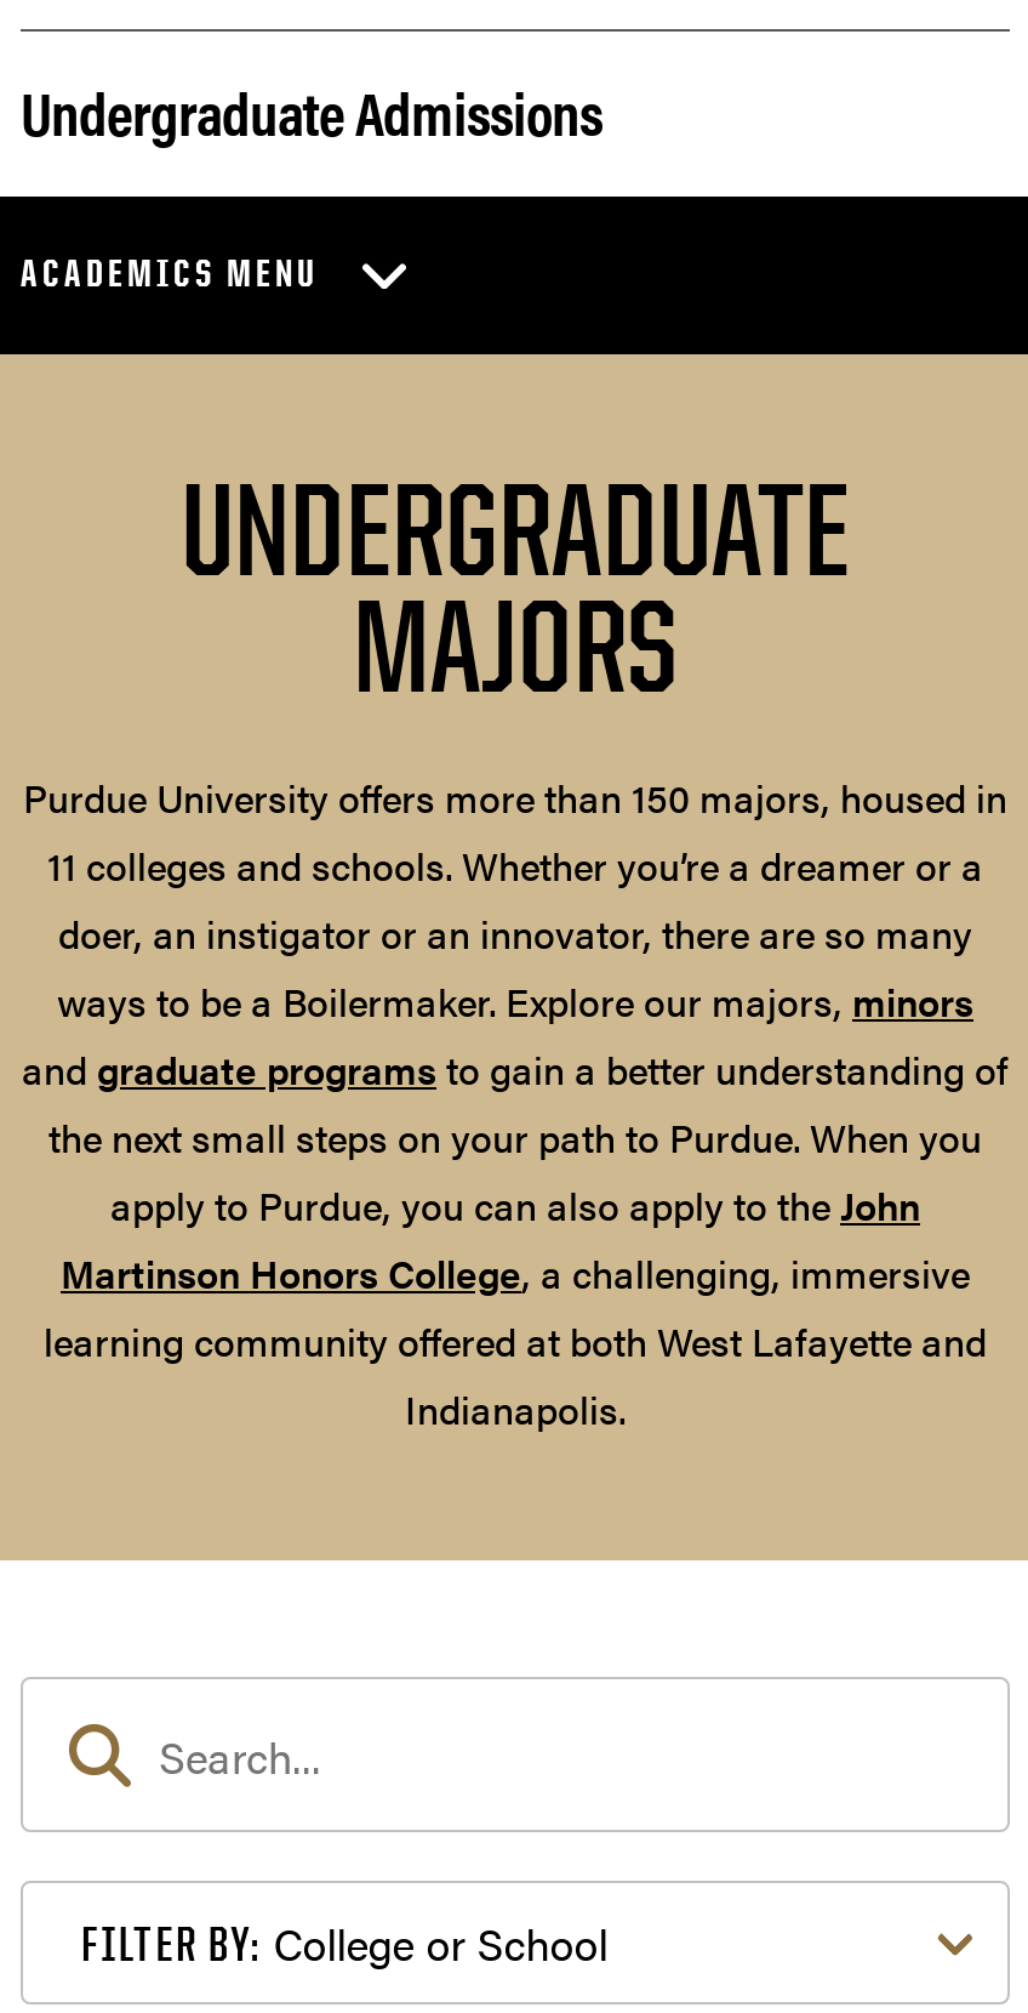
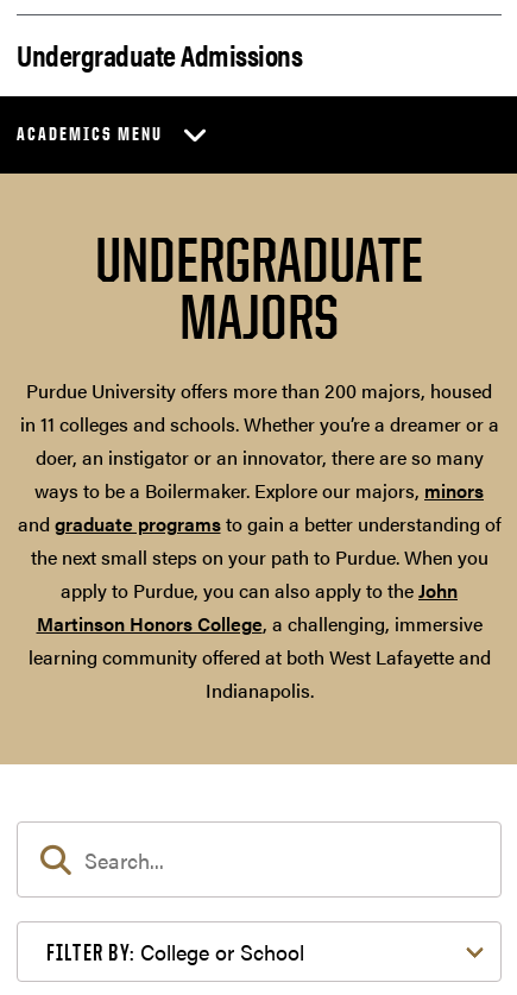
[23,770,1007,894] Purdue University offers more than 150 majors, housed in | 11 colleges and schools. Whether you’re a dreamer or a -> [20,377,499,438] Purdue University offers more than 200 majors, housed | in 11 colleges and schools. Whether you’re a dreamer or a

